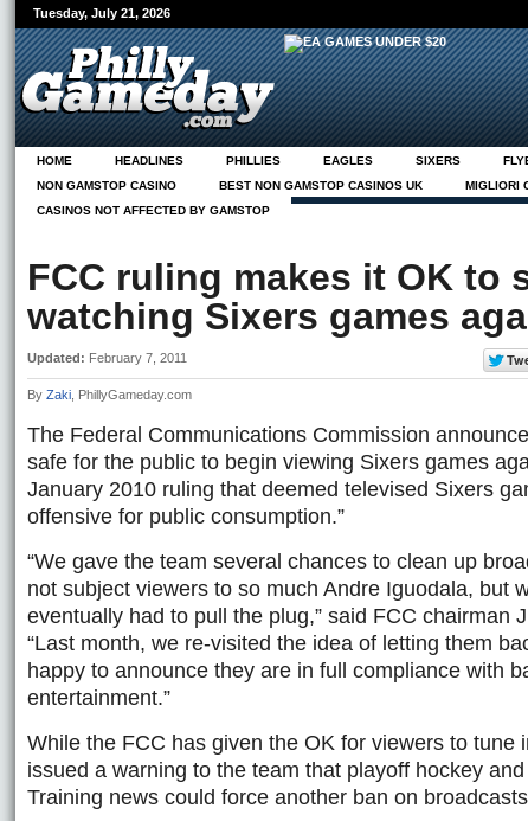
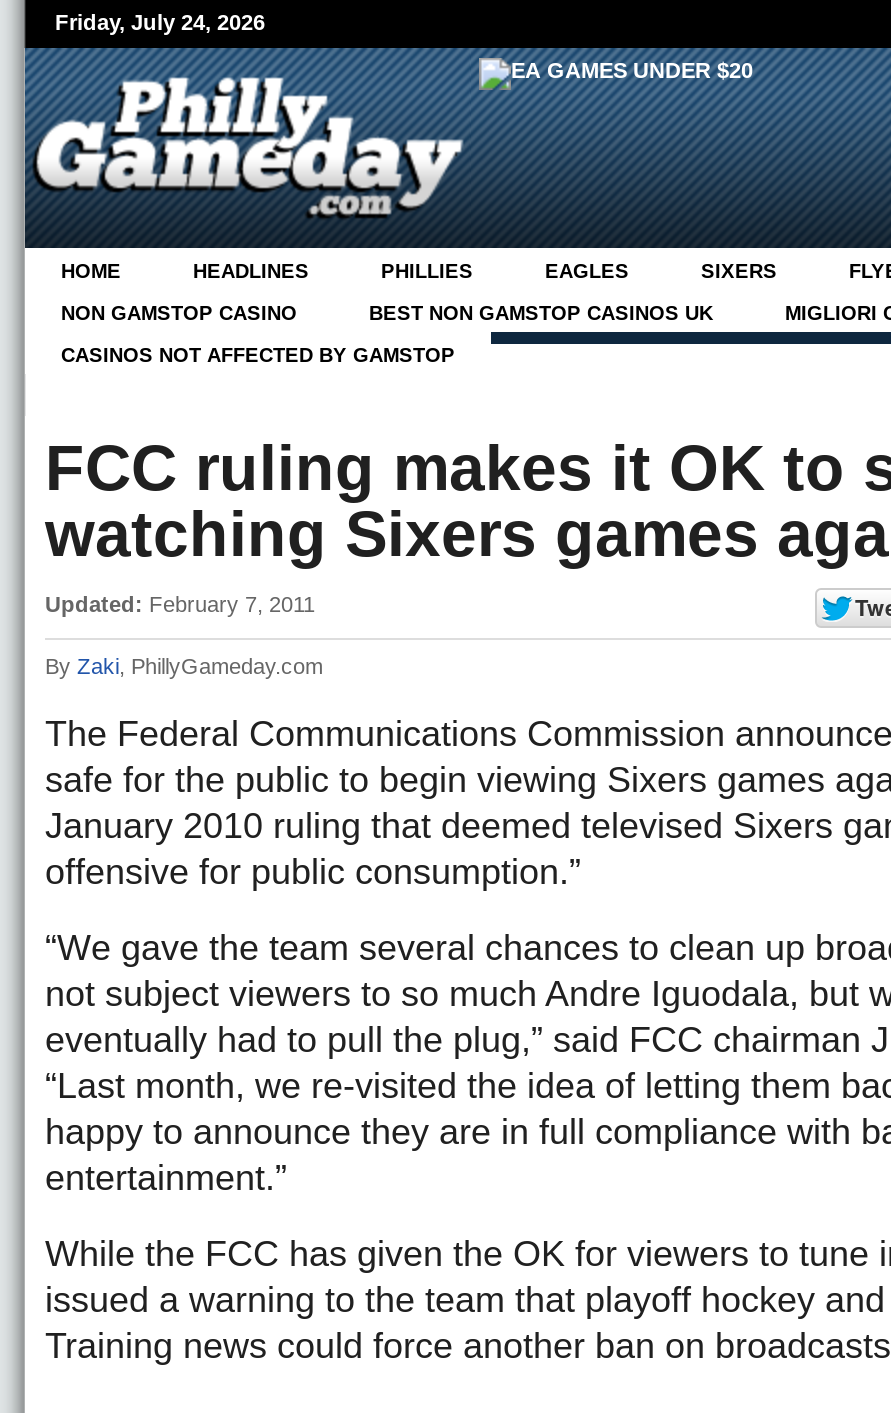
[33,6,170,20] Tuesday, July 21, 2026 -> [55,10,265,34] Friday, July 24, 2026

